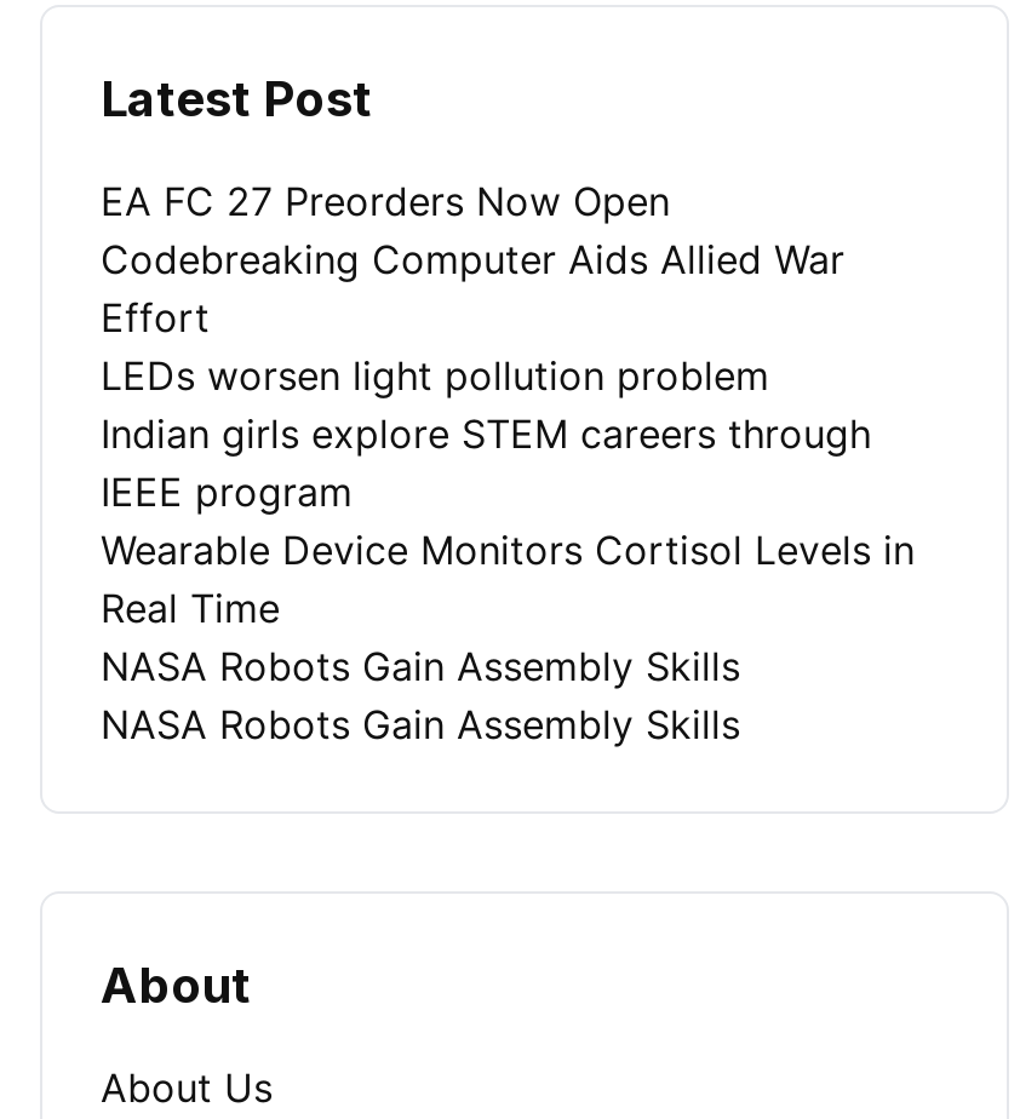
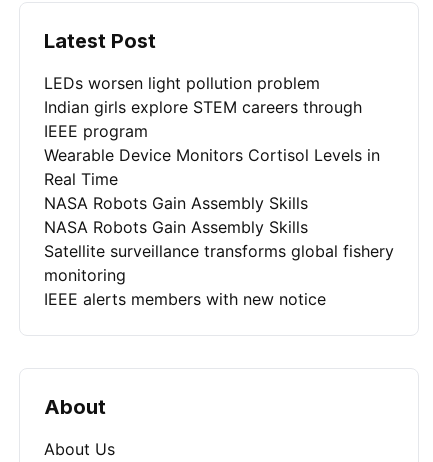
[101,177,844,342] EA FC 27 Preorders Now Open | Codebreaking Computer Aids Allied War | Effort -> none
moved [101,351,915,748] -> [44,73,380,237]: LEDs worsen light pollution problem | Indian girls explore STEM careers through | IEEE program | Wearable Device Monitors Cortisol Levels in | Real Time | NASA Robots Gain Assembly Skills | NASA Robots Gain Assembly Skills
none -> [44,241,394,309] Satellite surveillance transforms global fishery | monitoring | IEEE alerts members with new notice

